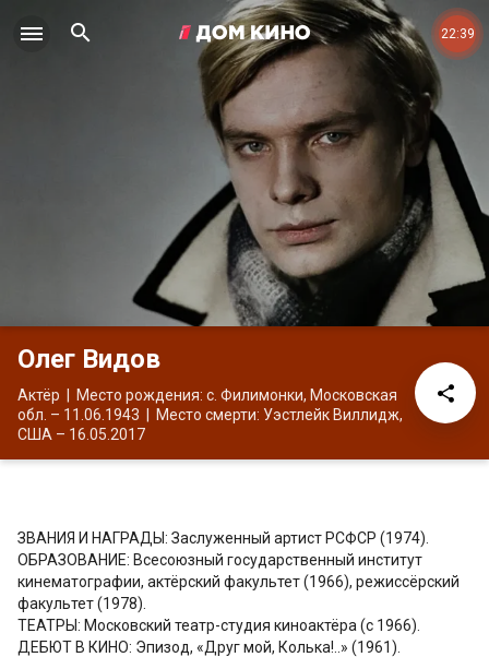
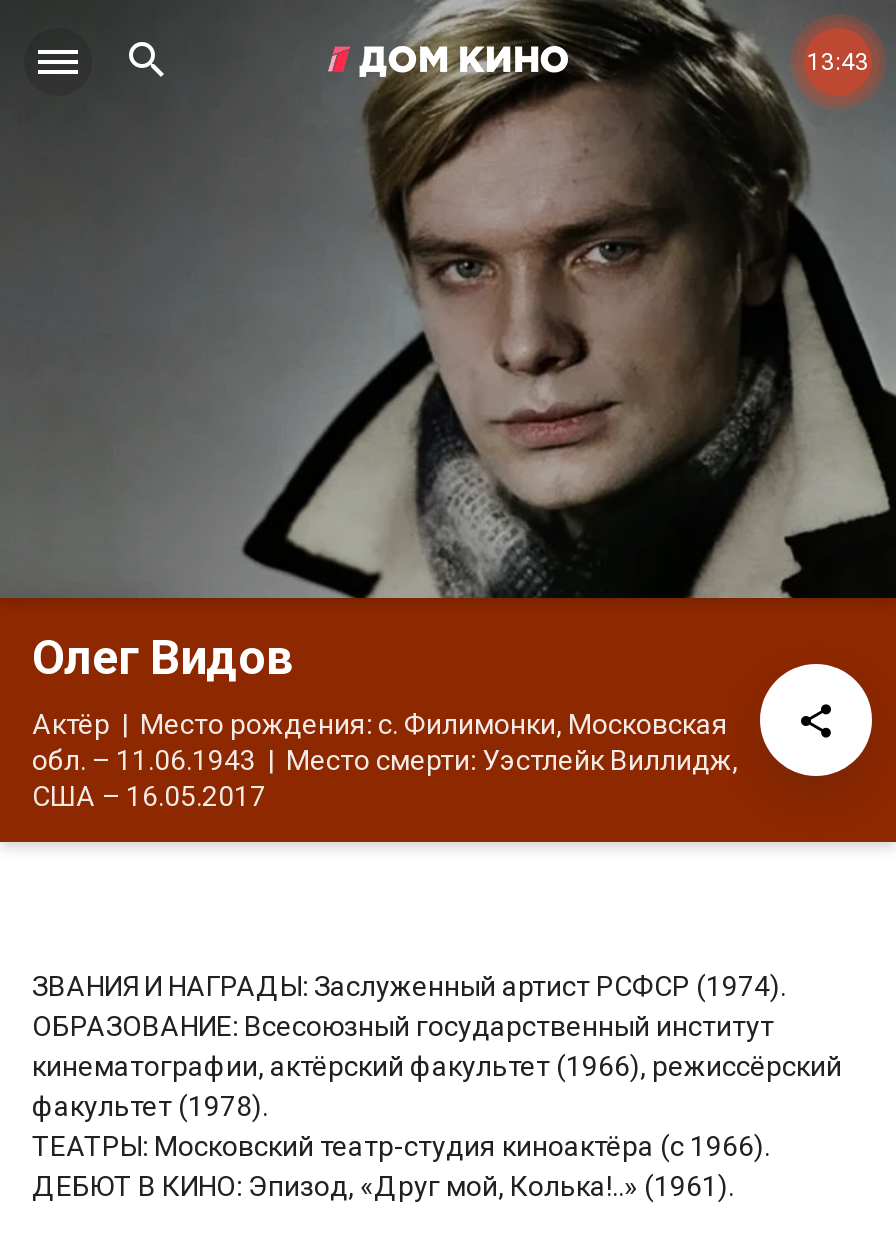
[440,26,474,41] 22:39 -> [807,48,869,76] 13:43

